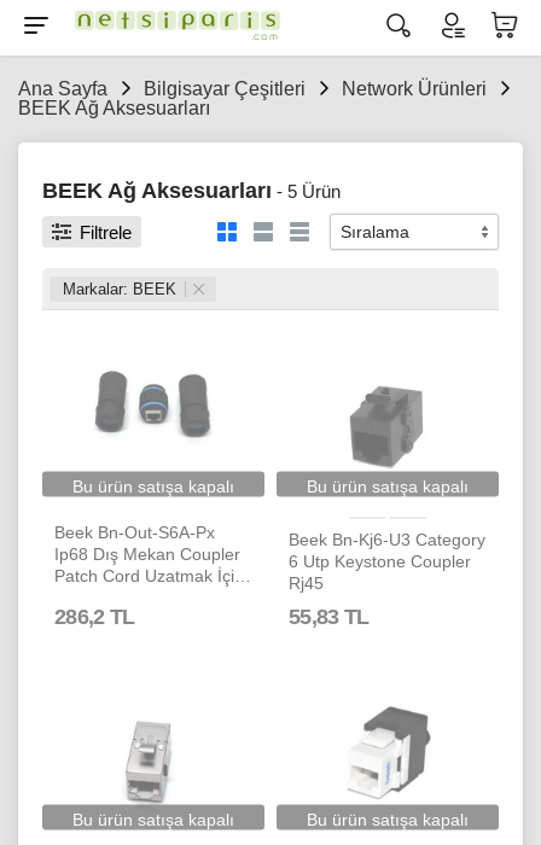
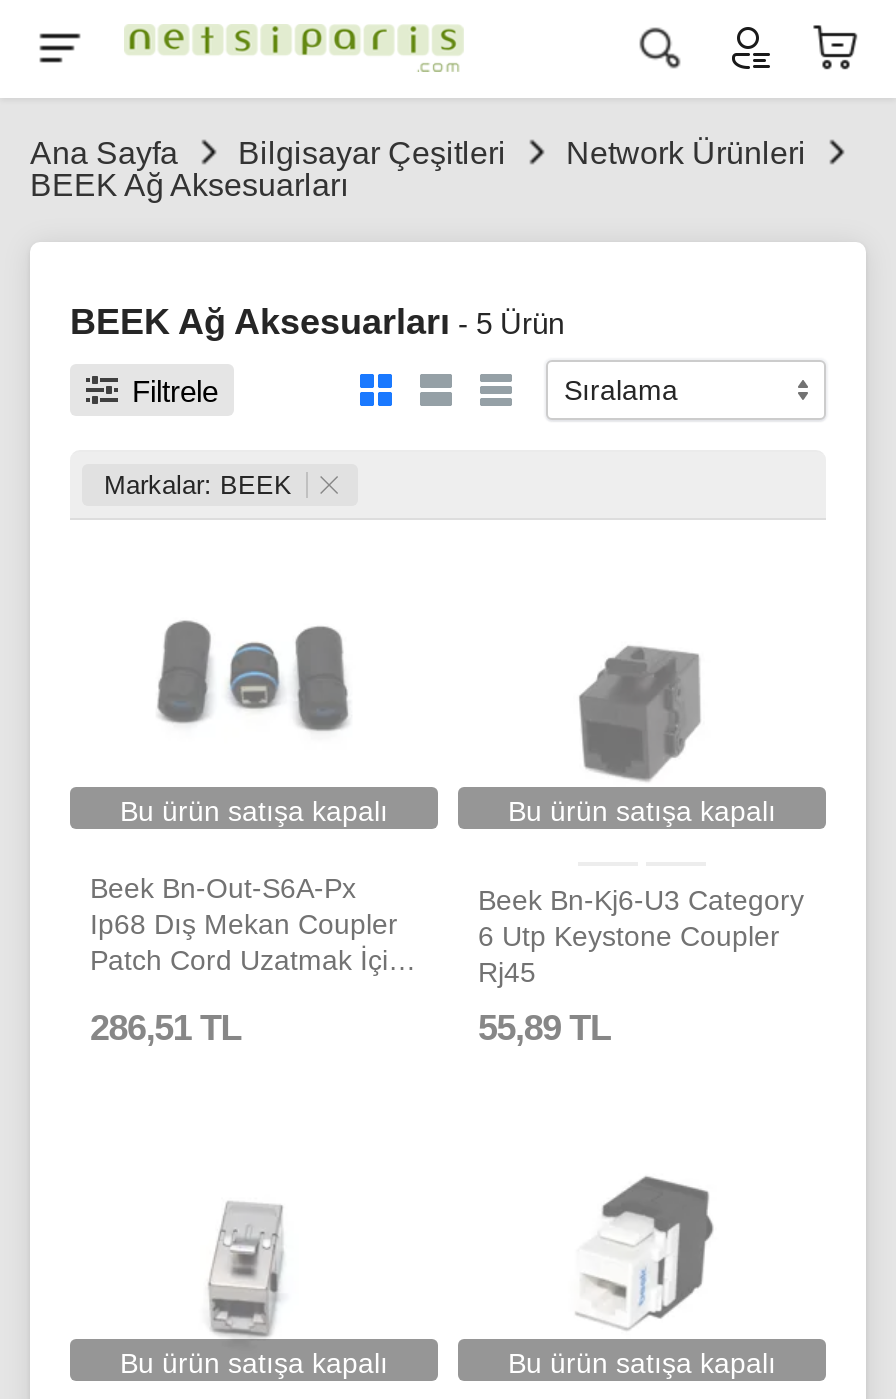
[54,605,134,629] 286,2 TL -> [90,1008,241,1048] 286,51 TL
[289,605,369,629] 55,83 TL -> [478,1008,610,1048] 55,89 TL

